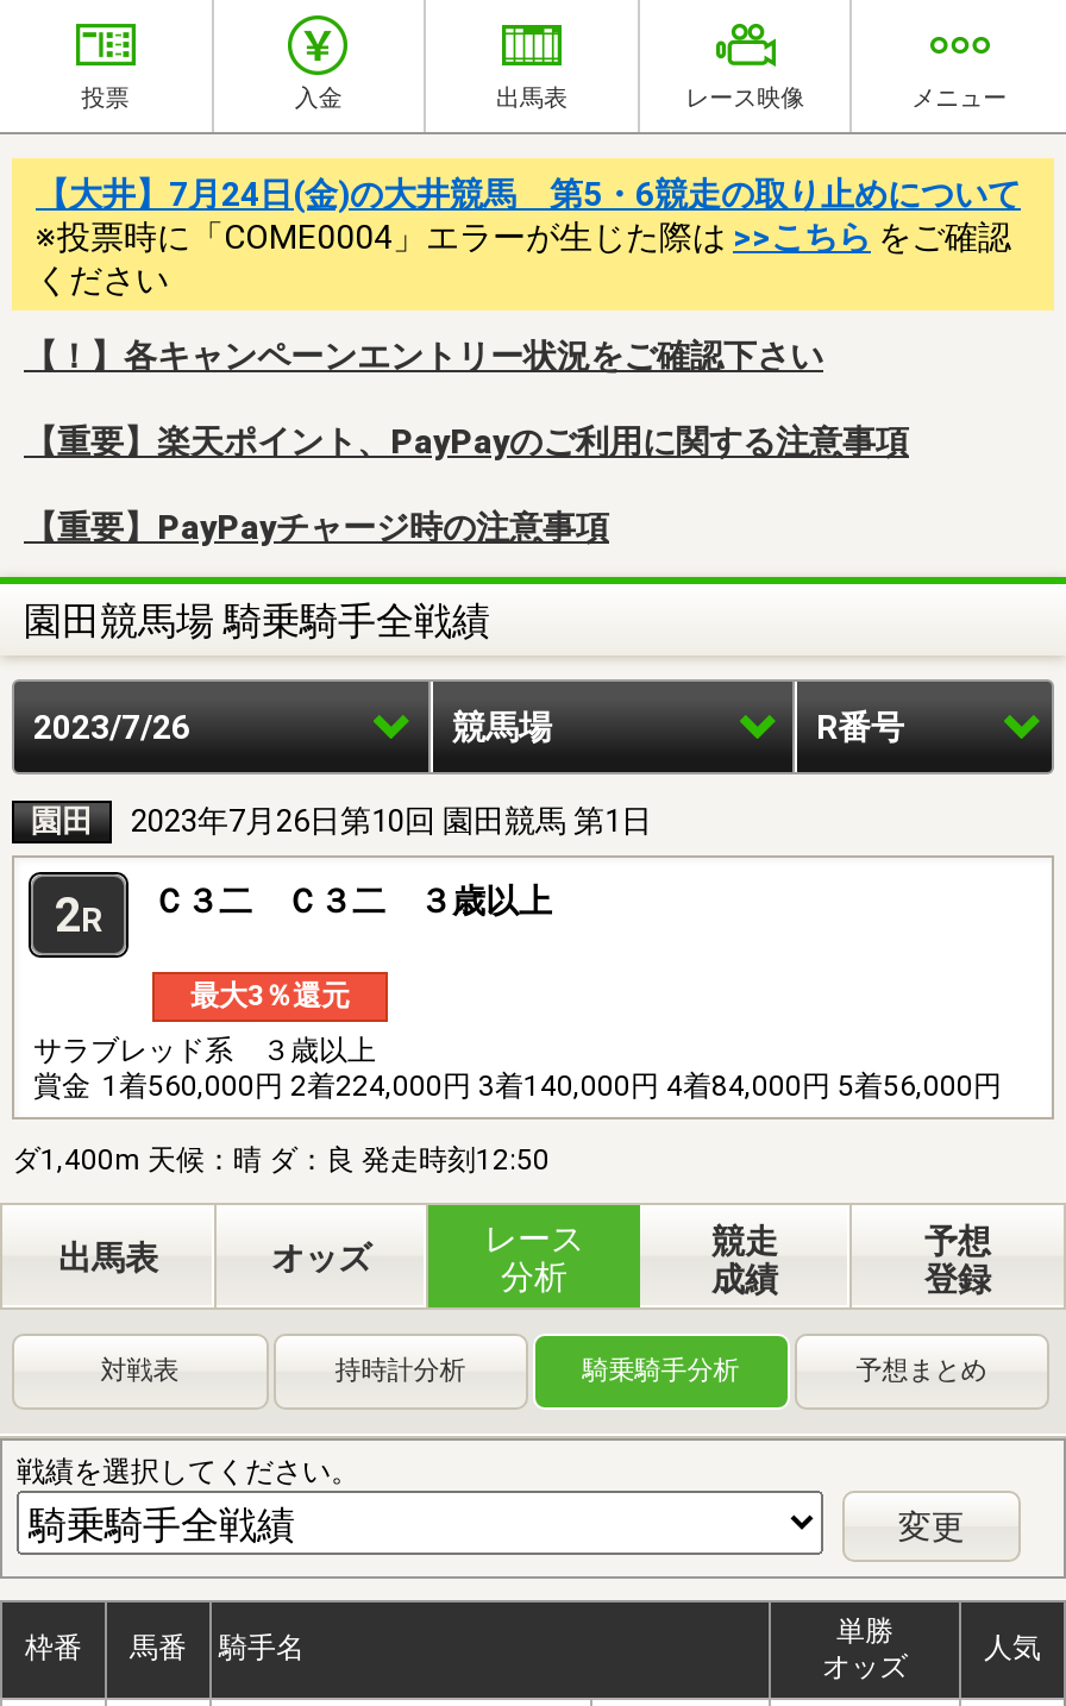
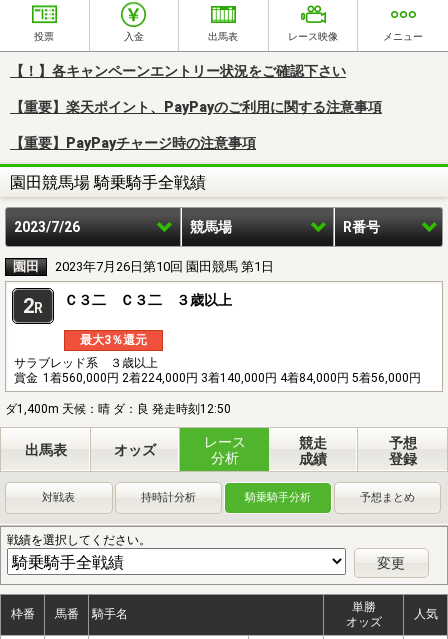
[36,174,1021,298] 【大井】7月24日(金)の大井競馬 第5・6競走の取り止めについて | ※投票時に「COME0004」エラーが生じた際は>>こちらをご確認 | ください -> none

